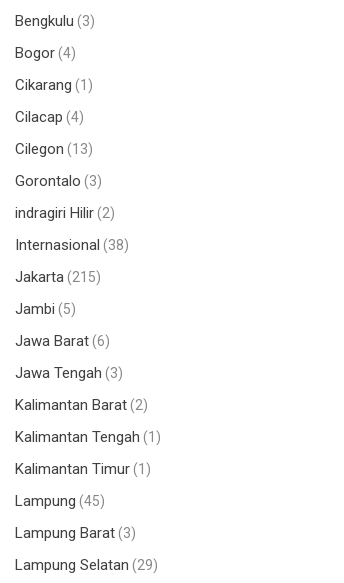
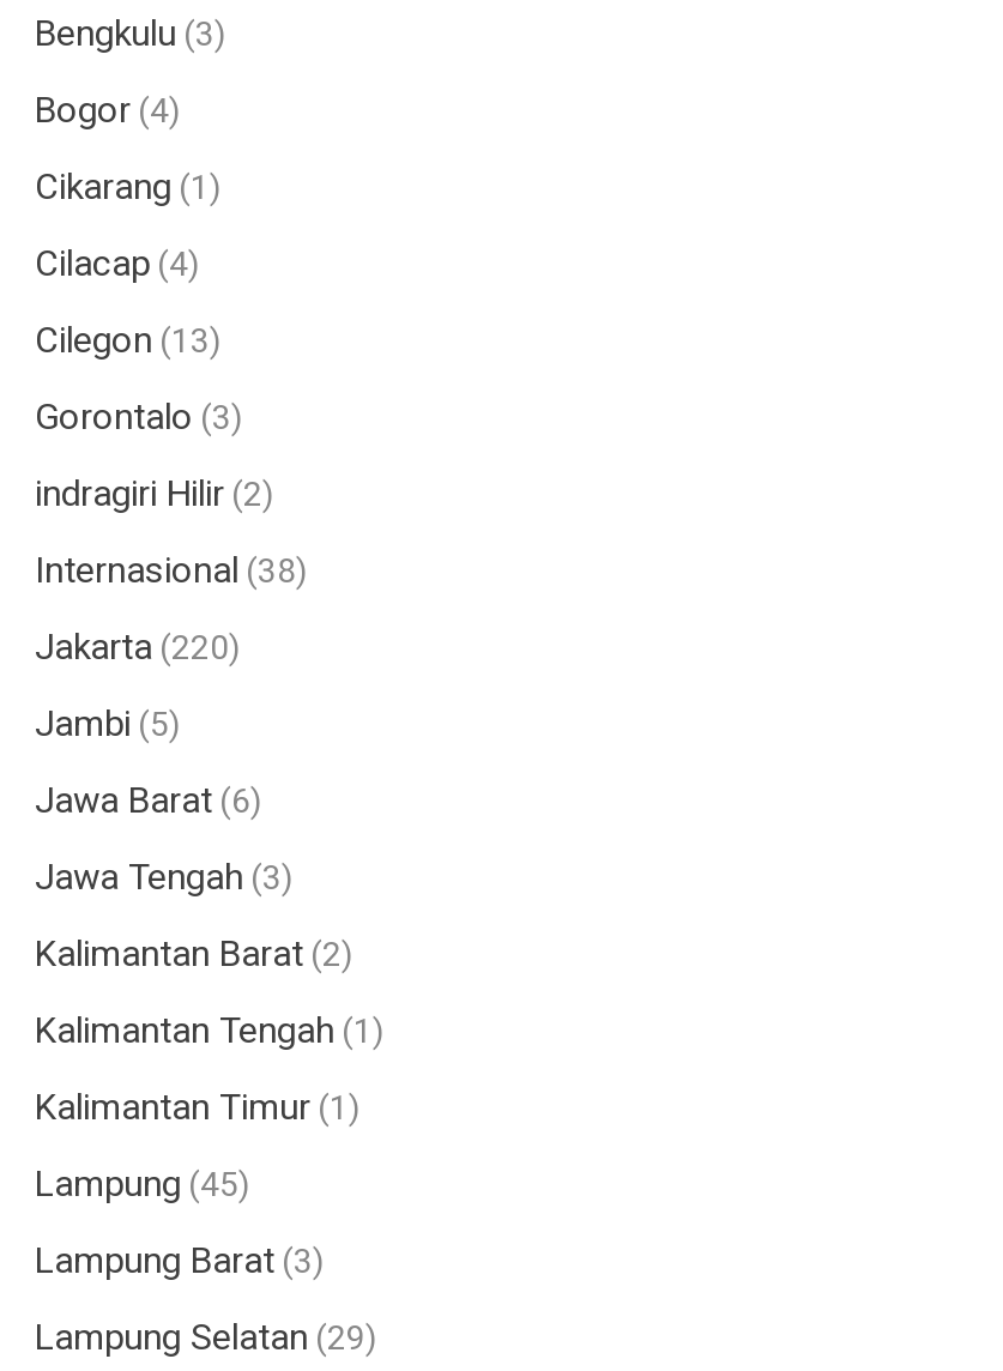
[15,267,101,285] Jakarta (215) -> [35,627,241,670] Jakarta (220)

